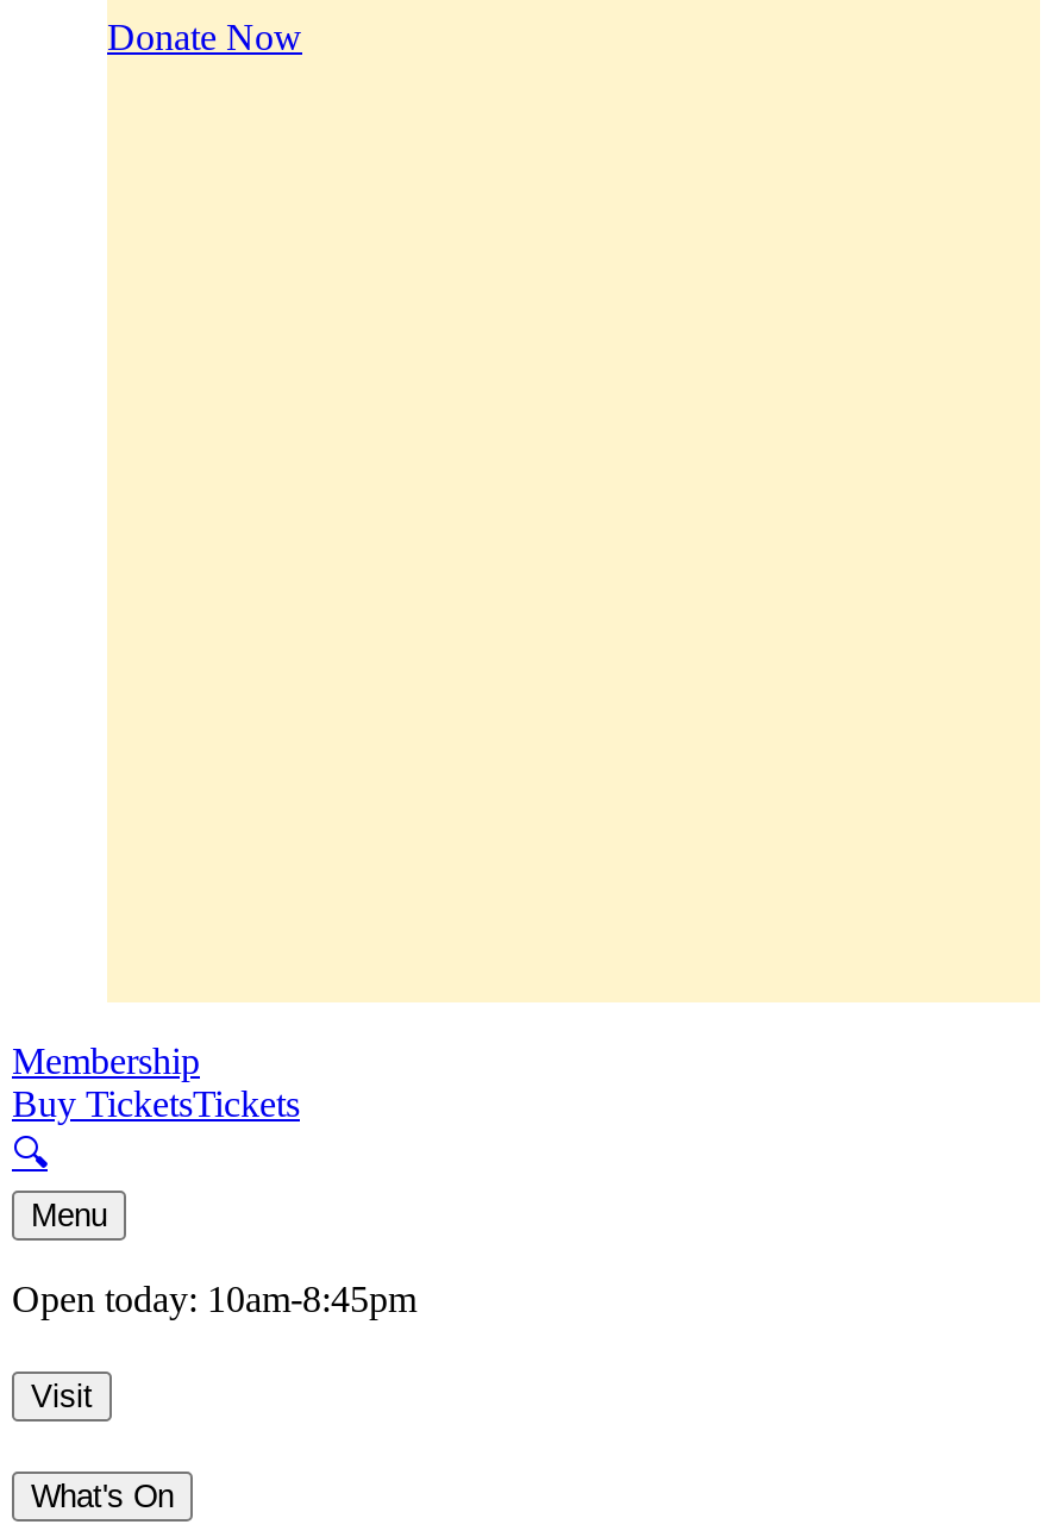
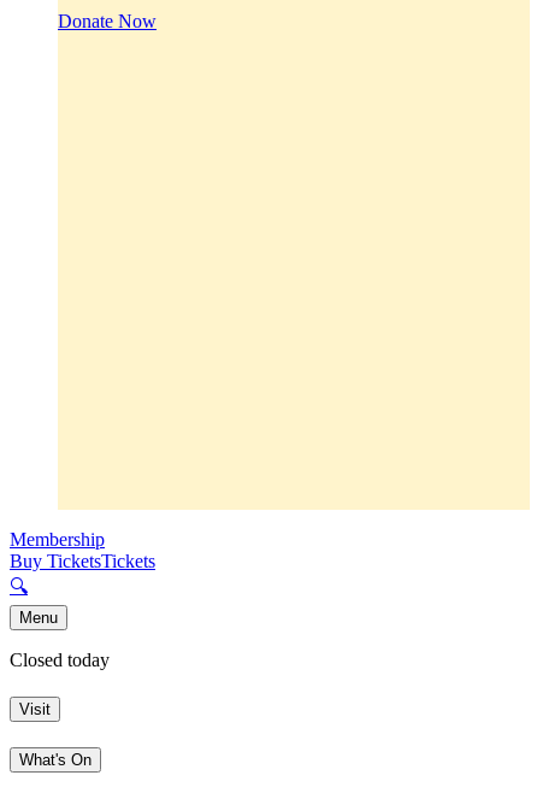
[12,1279,416,1320] Open today: 10am-8:45pm -> [10,650,110,670] Closed today

